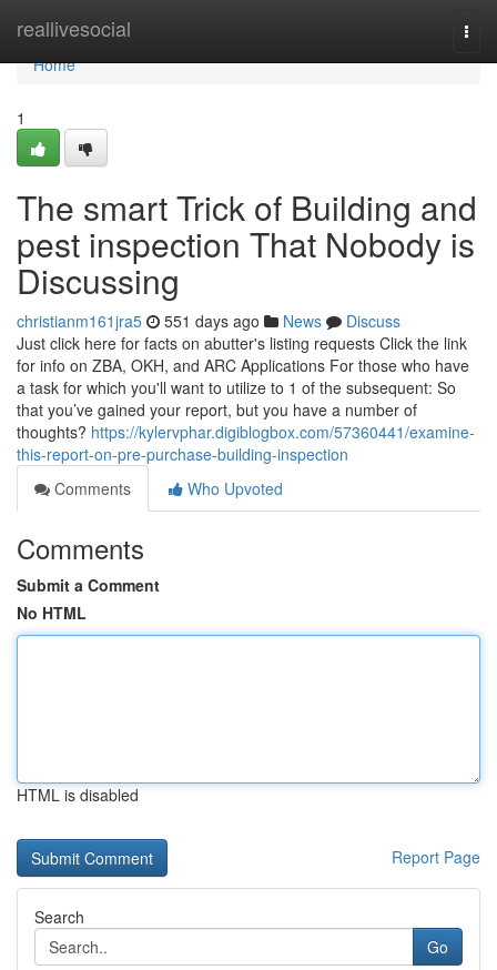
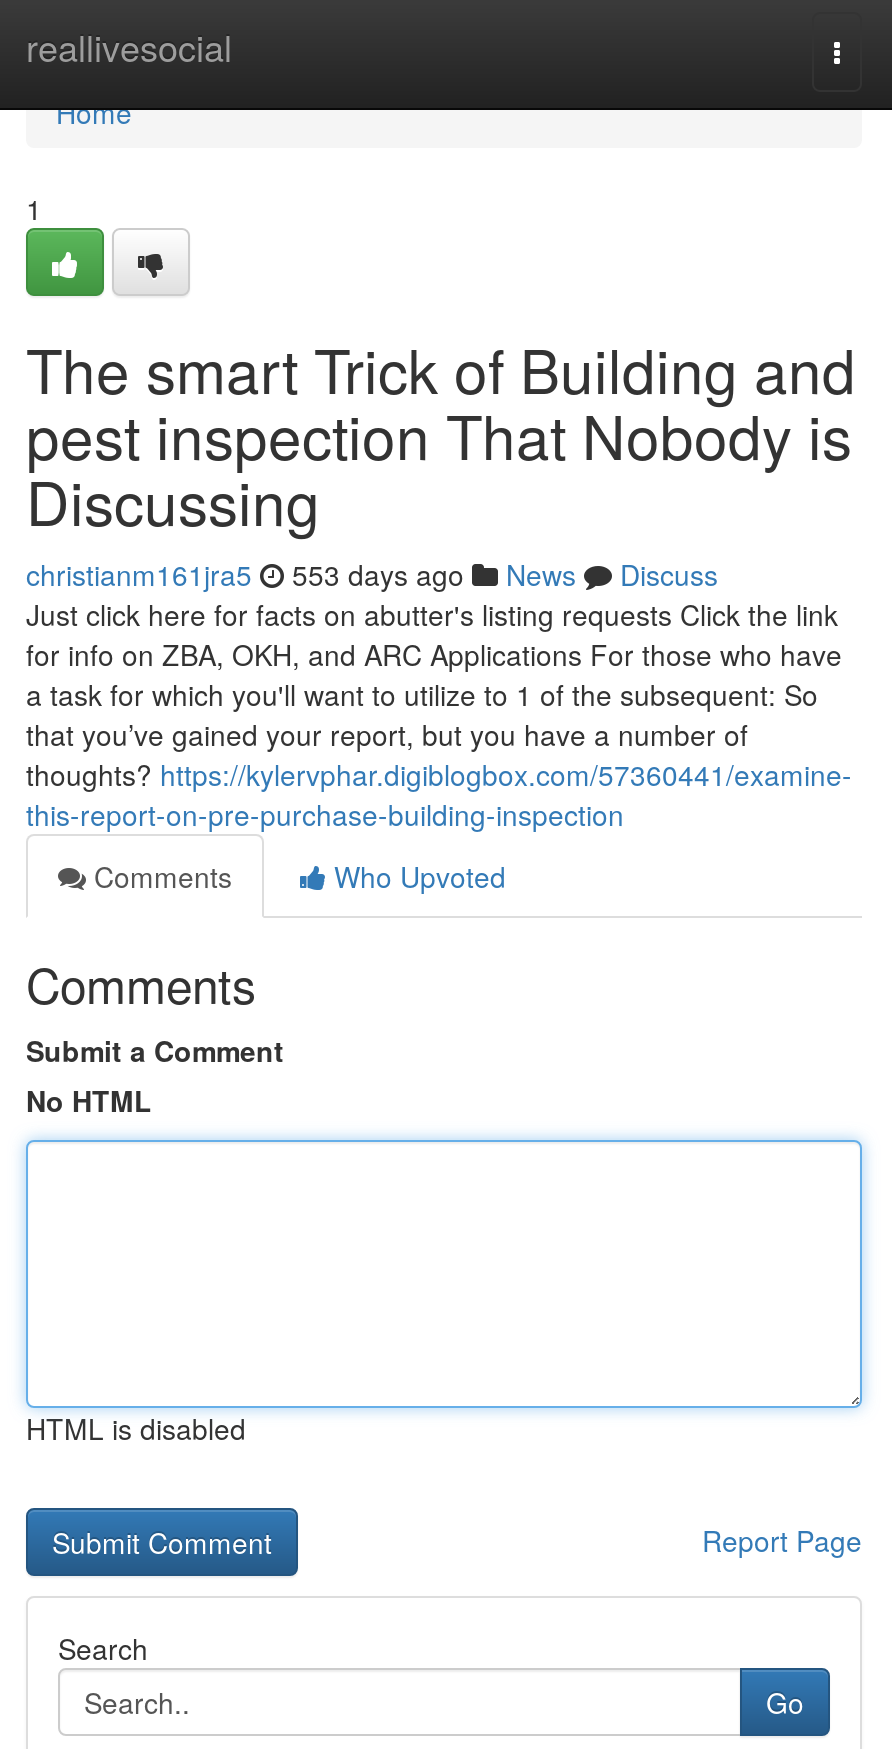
[17,310,400,332] christianm161jra5 551 days ago News Discuss -> [26,554,718,594] christianm161jra5 553 days ago News Discuss

